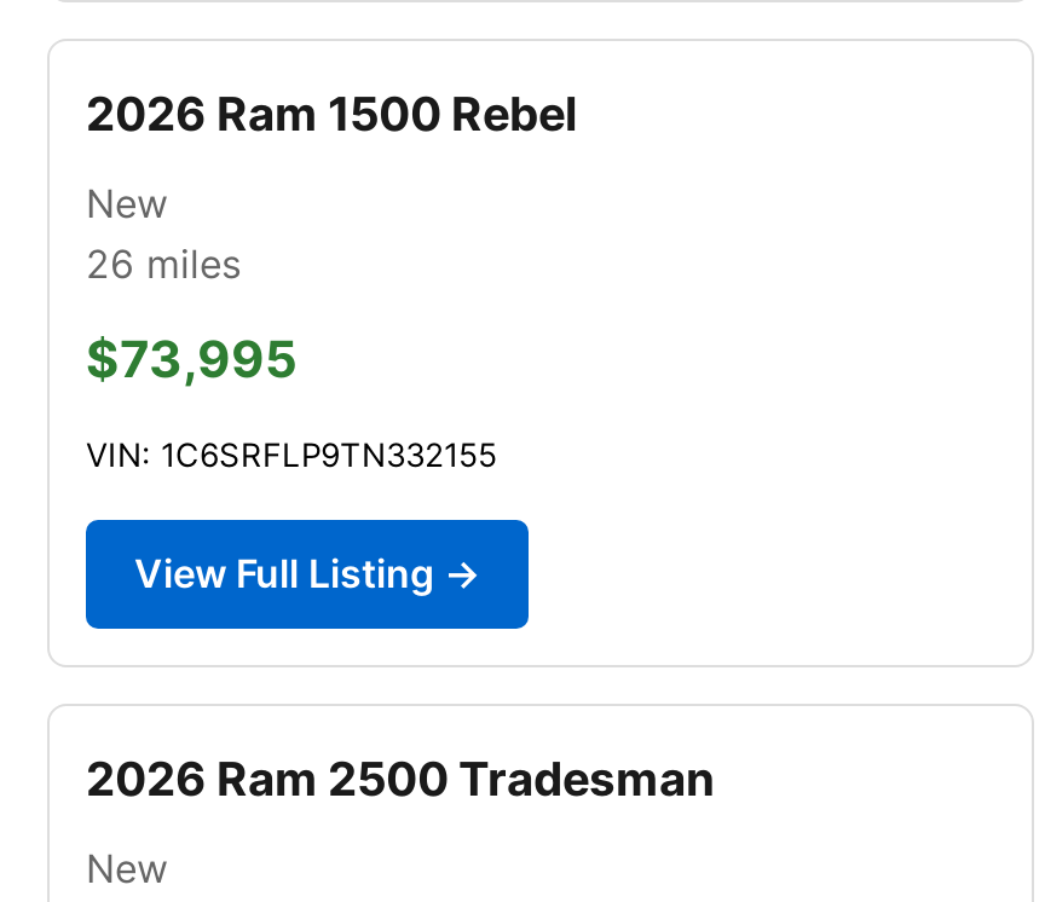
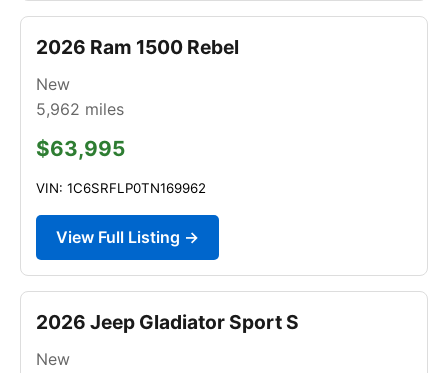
[86,239,241,288] 26 miles -> [36,99,124,119] 5,962 miles
[86,329,296,389] $73,995 -> [36,136,125,161] $63,995
[86,435,497,474] VIN: 1C6SRFLP9TN332155 -> [36,180,206,196] VIN: 1C6SRFLP0TN169962
[86,749,715,807] 2026 Ram 2500 Tradesman -> [36,310,299,334] 2026 Jeep Gladiator Sport S

